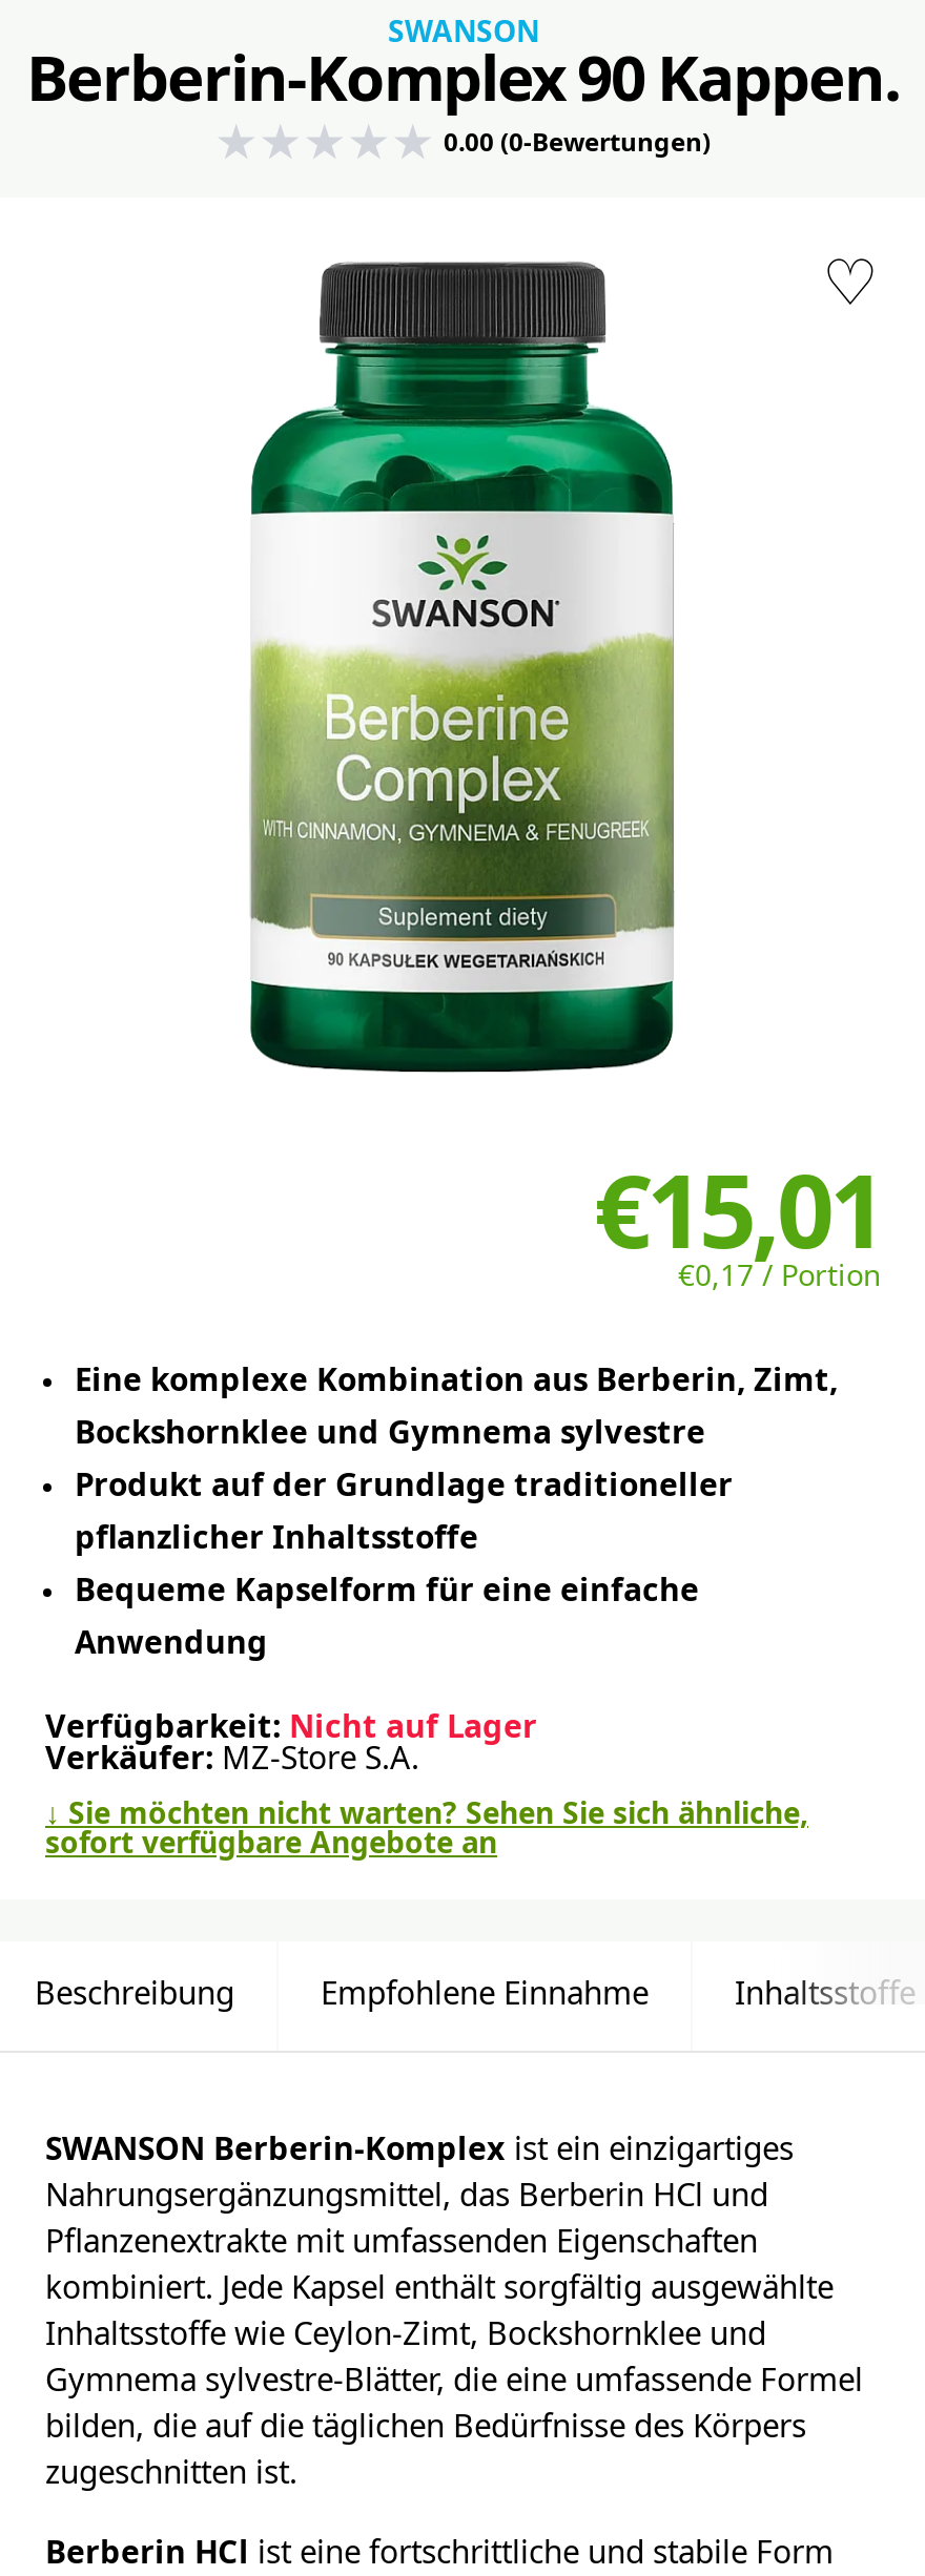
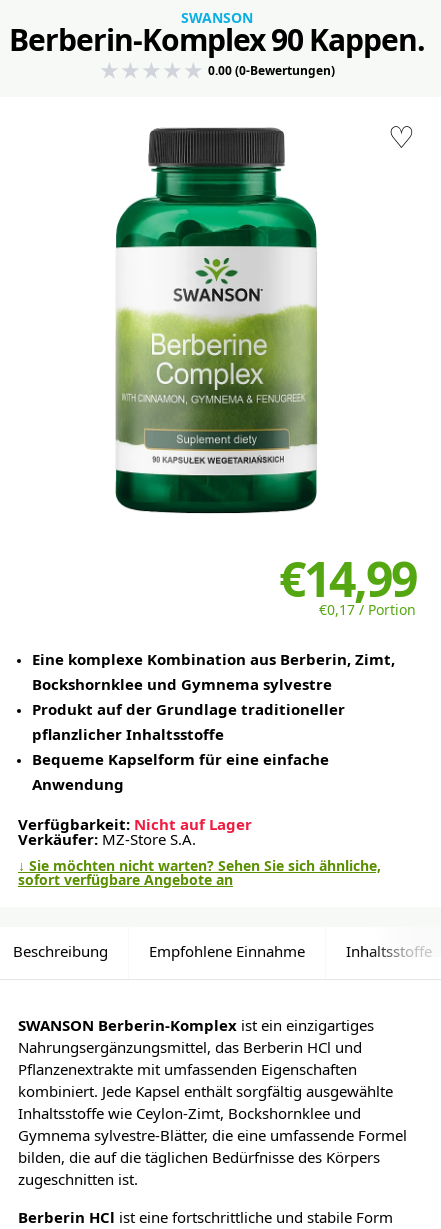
[594,1160,882,1261] €15,01 -> [279,555,416,603] €14,99

